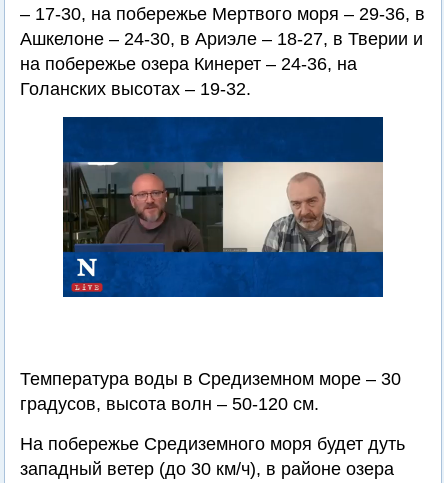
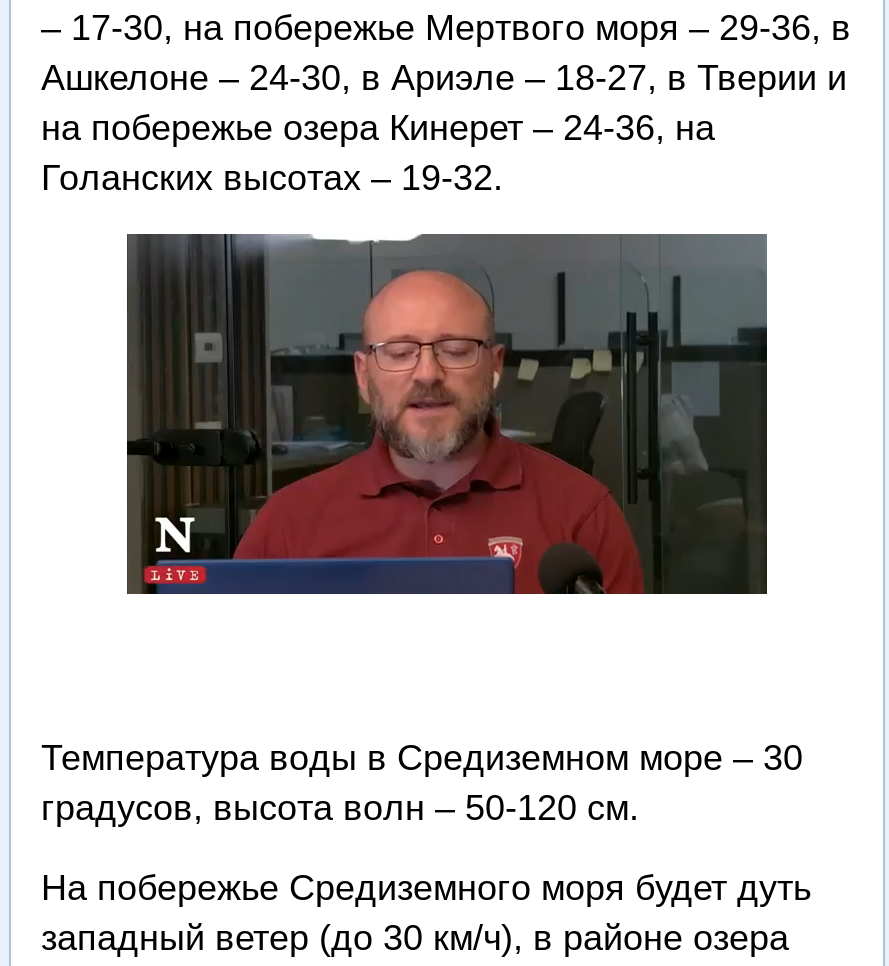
[63,116,384,298] [image] -> [127,232,769,596] [image]

